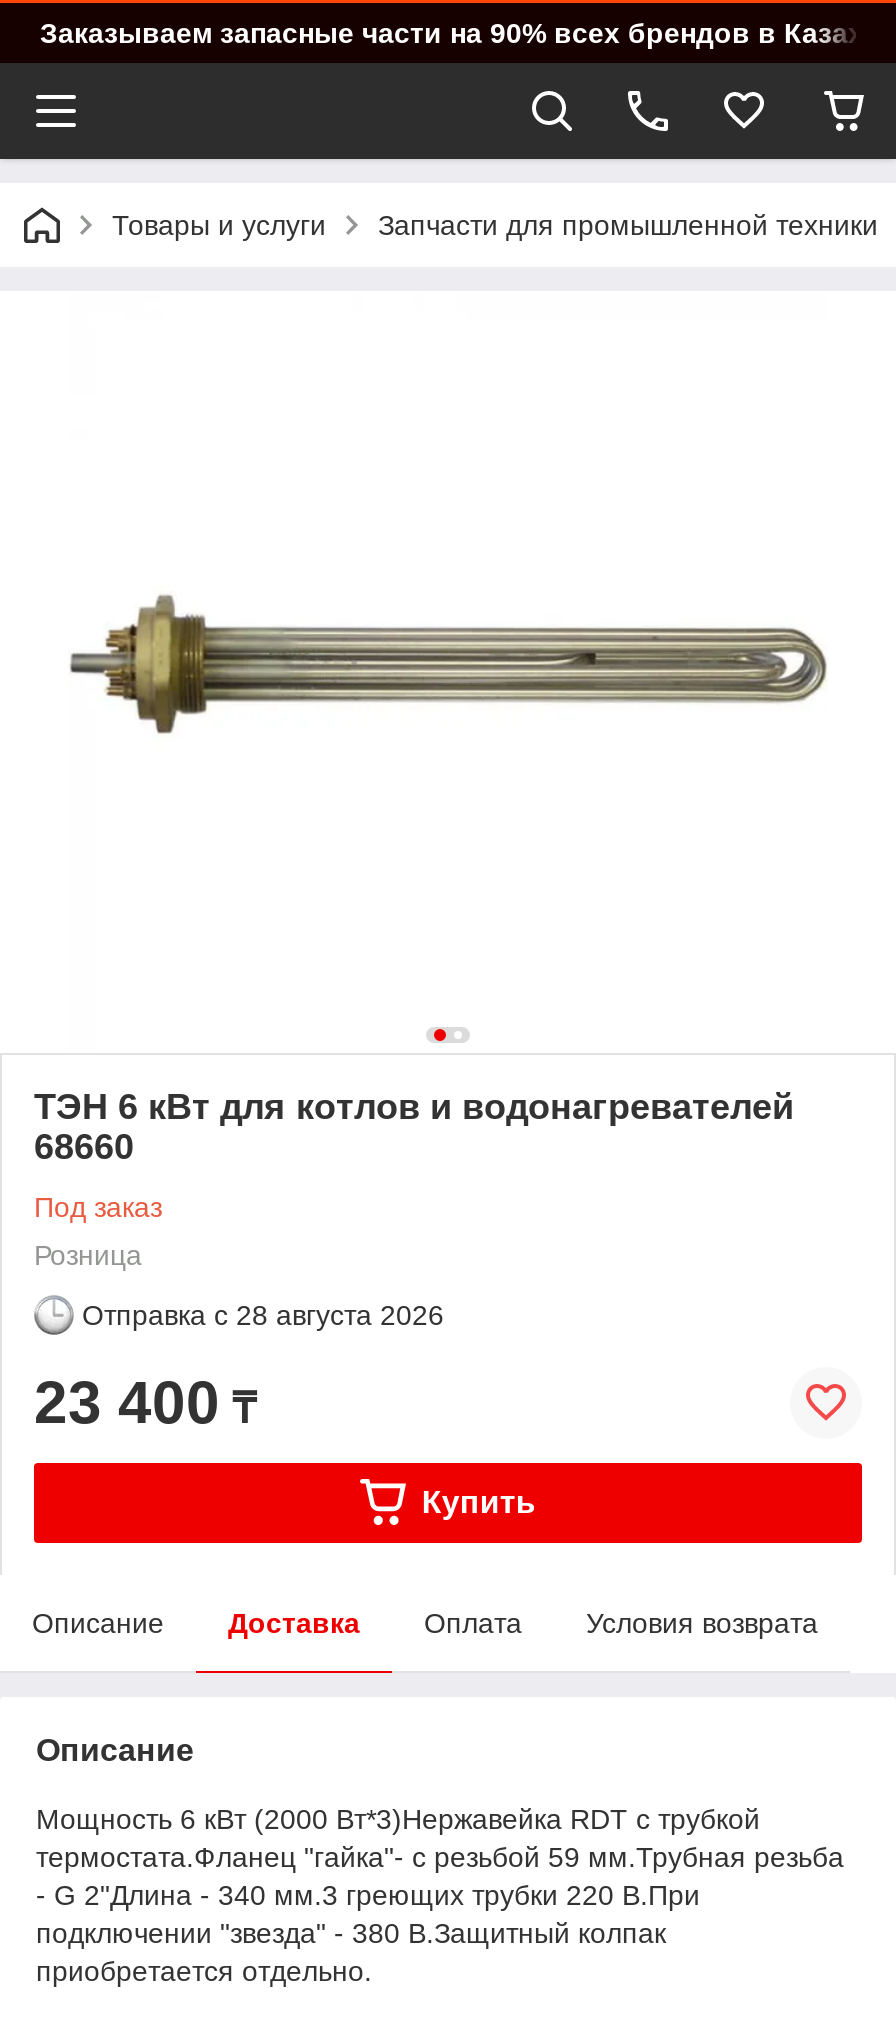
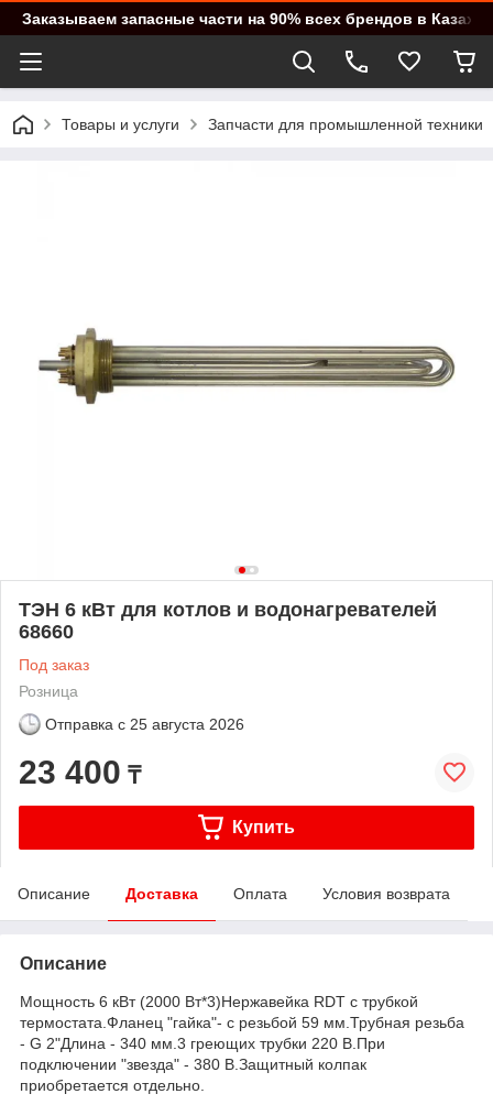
[82,1299,444,1331] Отправка с 28 августа 2026 -> [45,715,244,733] Отправка с 25 августа 2026

